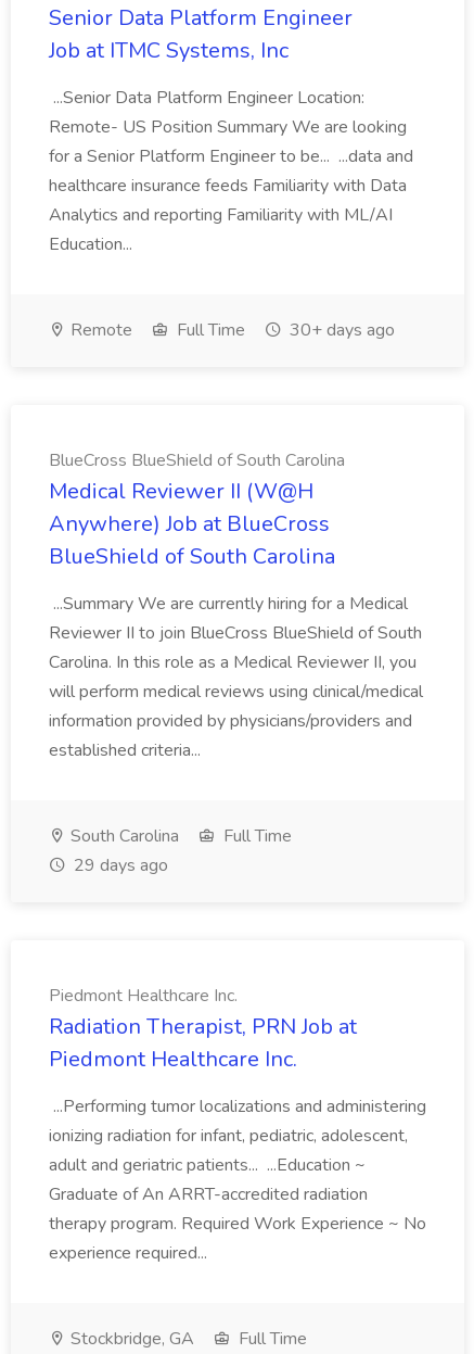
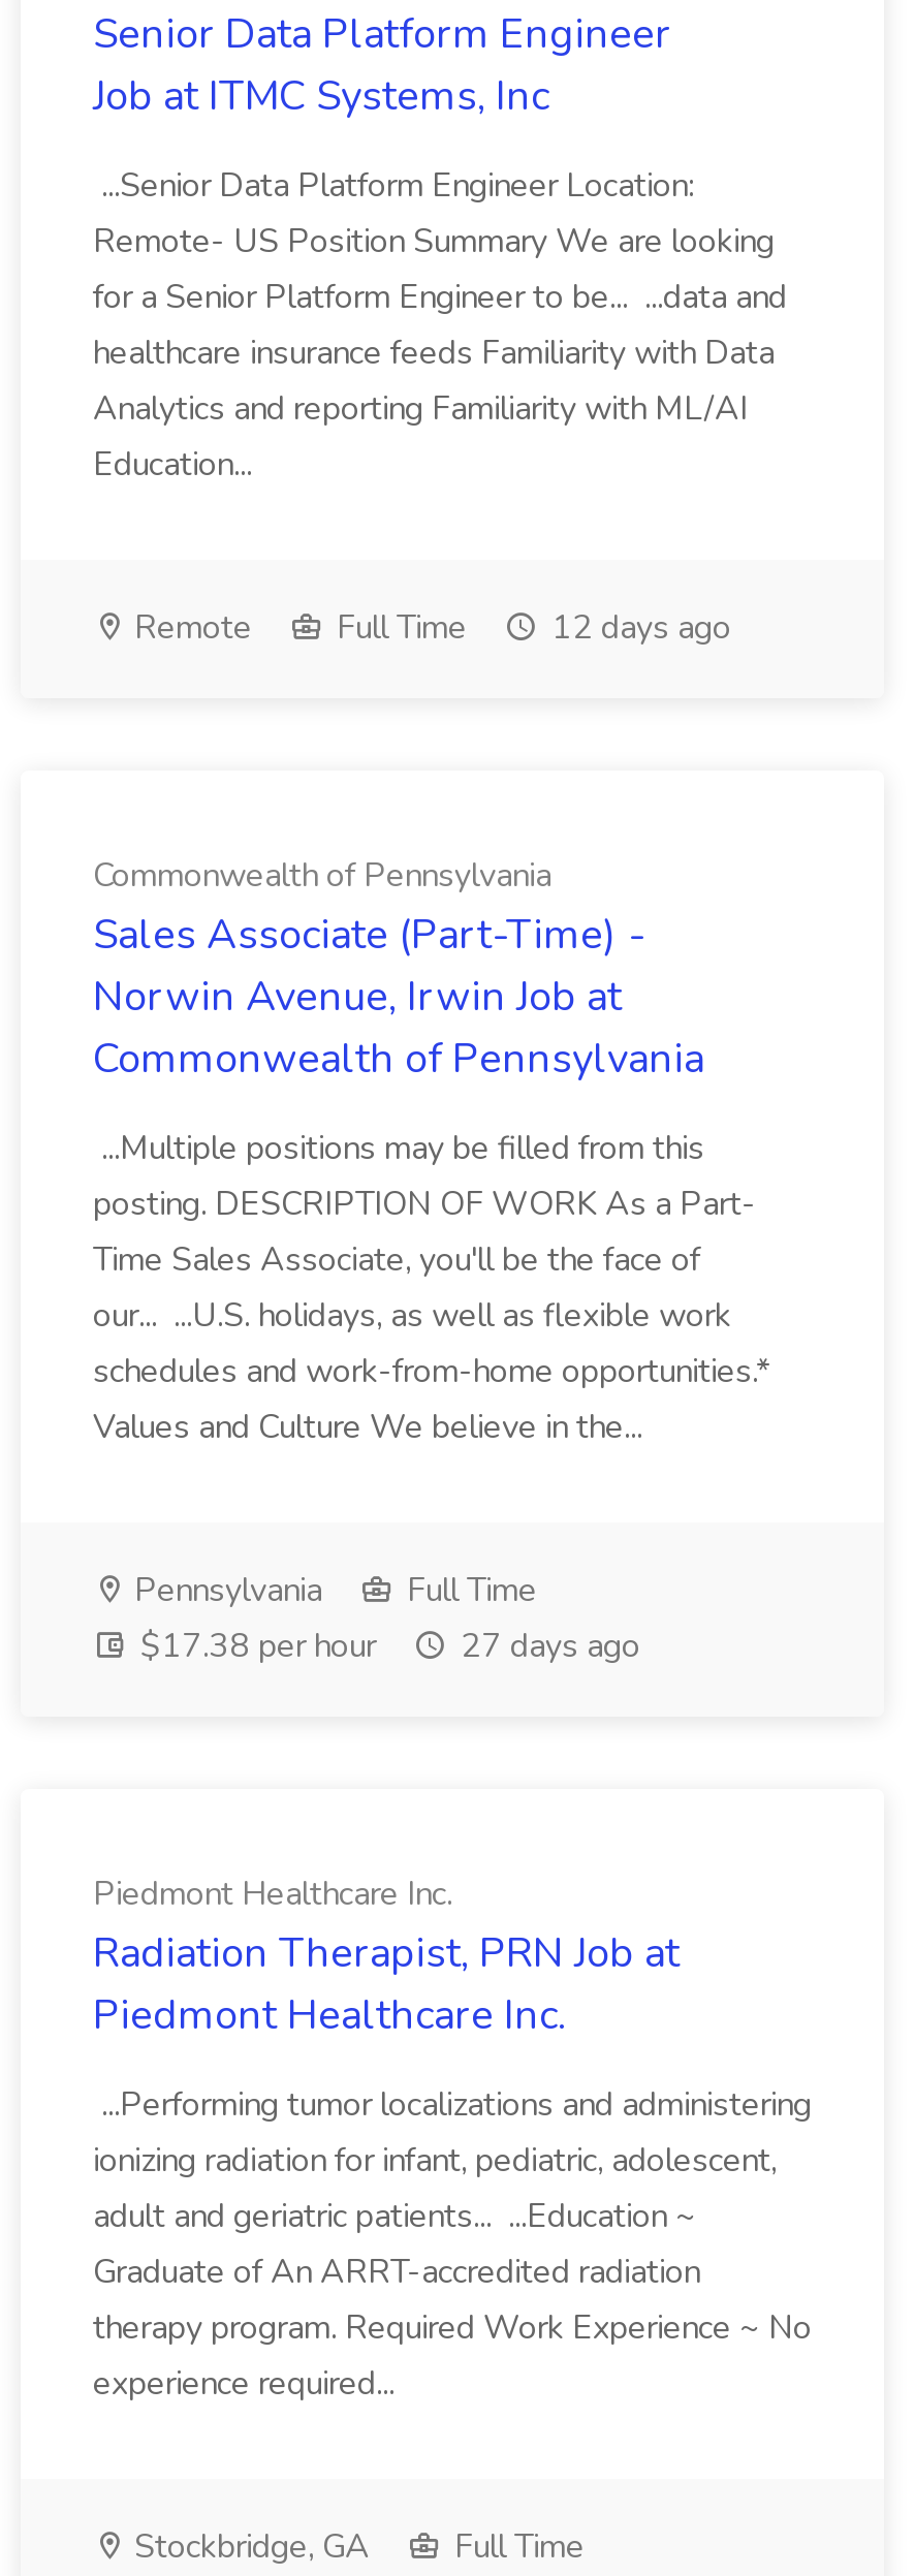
[66,318,395,342] Remote Full Time 30+ days ago -> [126,605,731,651] Remote Full Time 12 days ago
[49,448,345,571] BlueCross BlueShield of South Carolina | Medical Reviewer II (W@H | Anywhere) Job at BlueCross | BlueShield of South Carolina -> [93,853,704,1087] Commonwealth of Pennsylvania | Sales Associate (Part-Time) - | Norwin Avenue, Irwin Job at | Commonwealth of Pennsylvania
[49,592,423,762] ...Summary We are currently hiring for a Medical | Reviewer II to join BlueCross BlueShield of South | Carolina. In this role as a Medical Reviewer II, you | will perform medical reviews using clinical/medical | information provided by physicians/providers and | established criteria... -> [93,1126,770,1450] ...Multiple positions may be filled from this | posting. DESCRIPTION OF WORK As a Part- | Time Sales Associate, you'll be the face of | our... ...U.S. holidays, as well as flexible work | schedules and work-from-home opportunities.* | Values and Culture We believe in the...
[66,824,179,848] South Carolina -> [126,1568,322,1613] Pennsylvania
[69,853,168,877] 29 days ago -> [132,1624,640,1669] $17.38 per hour | 27 days ago

